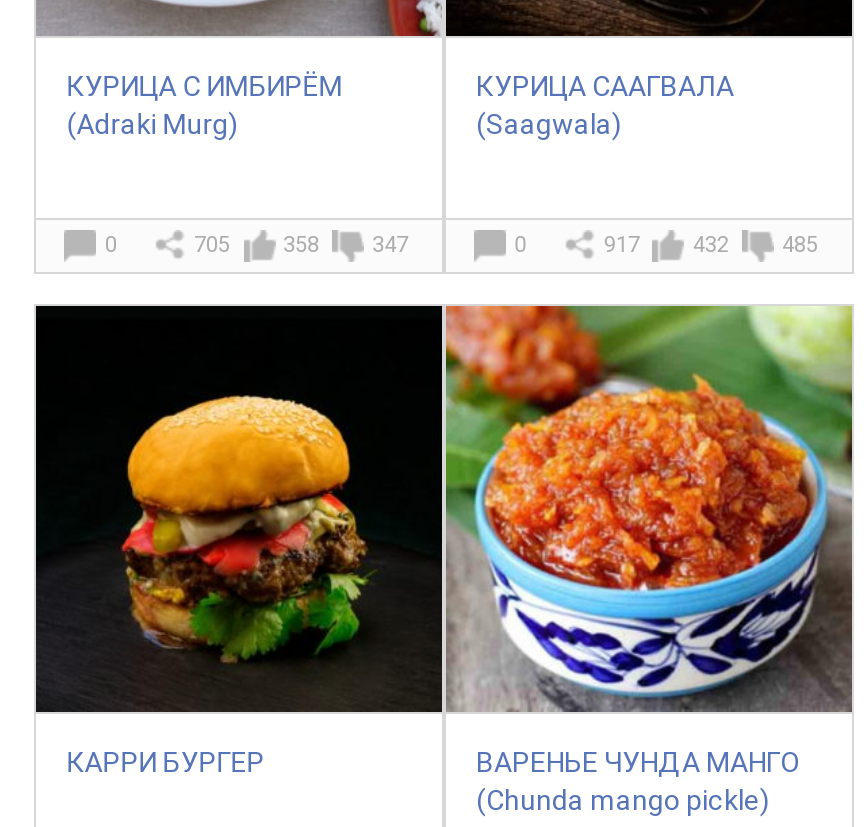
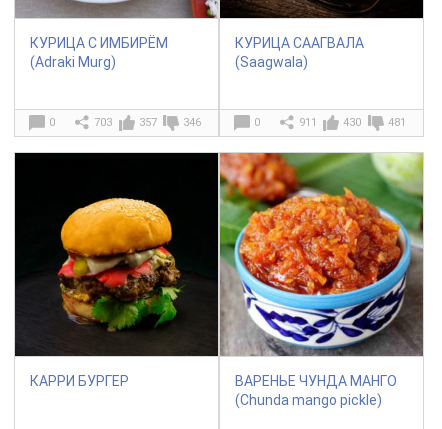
[194,233,230,259] 705 -> [94,116,112,129] 703
[283,233,319,259] 358 -> [139,116,157,129] 357
[372,233,408,259] 347 -> [183,116,201,129] 346
[604,233,640,259] 917 -> [299,116,317,129] 911
[693,233,729,259] 432 -> [343,116,361,129] 430
[782,233,818,259] 485 -> [388,116,406,129] 481

